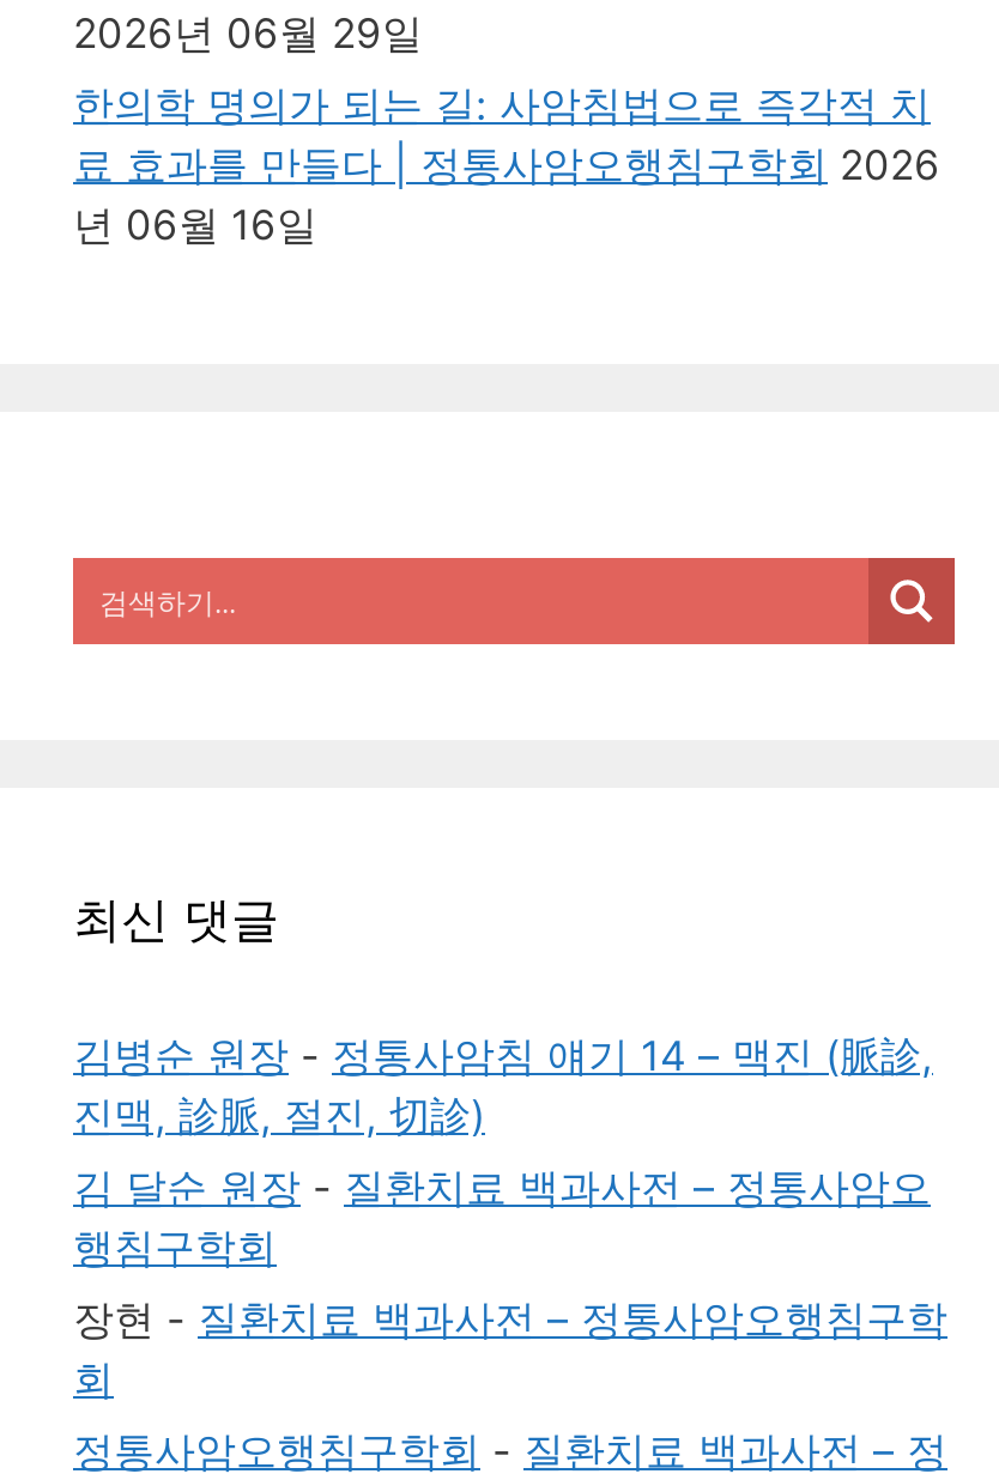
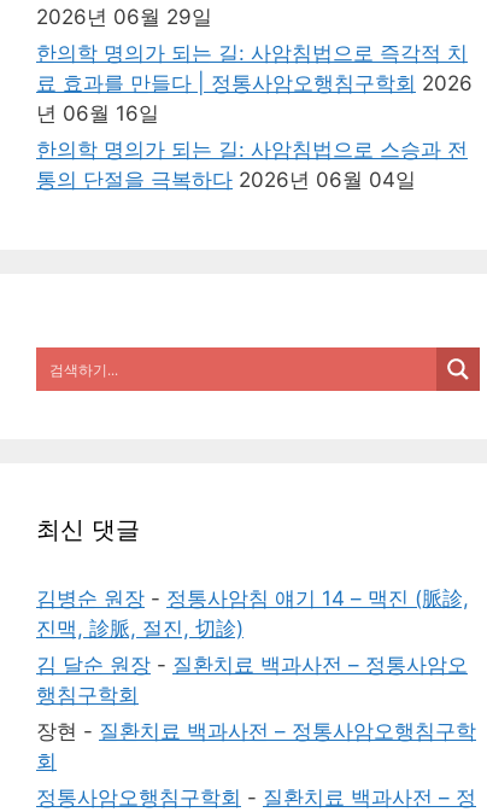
none -> [36,138,468,192] 한의학 명의가 되는 길: 사암침법으로 스승과 전 | 통의 단절을 극복하다 2026년 06월 04일

